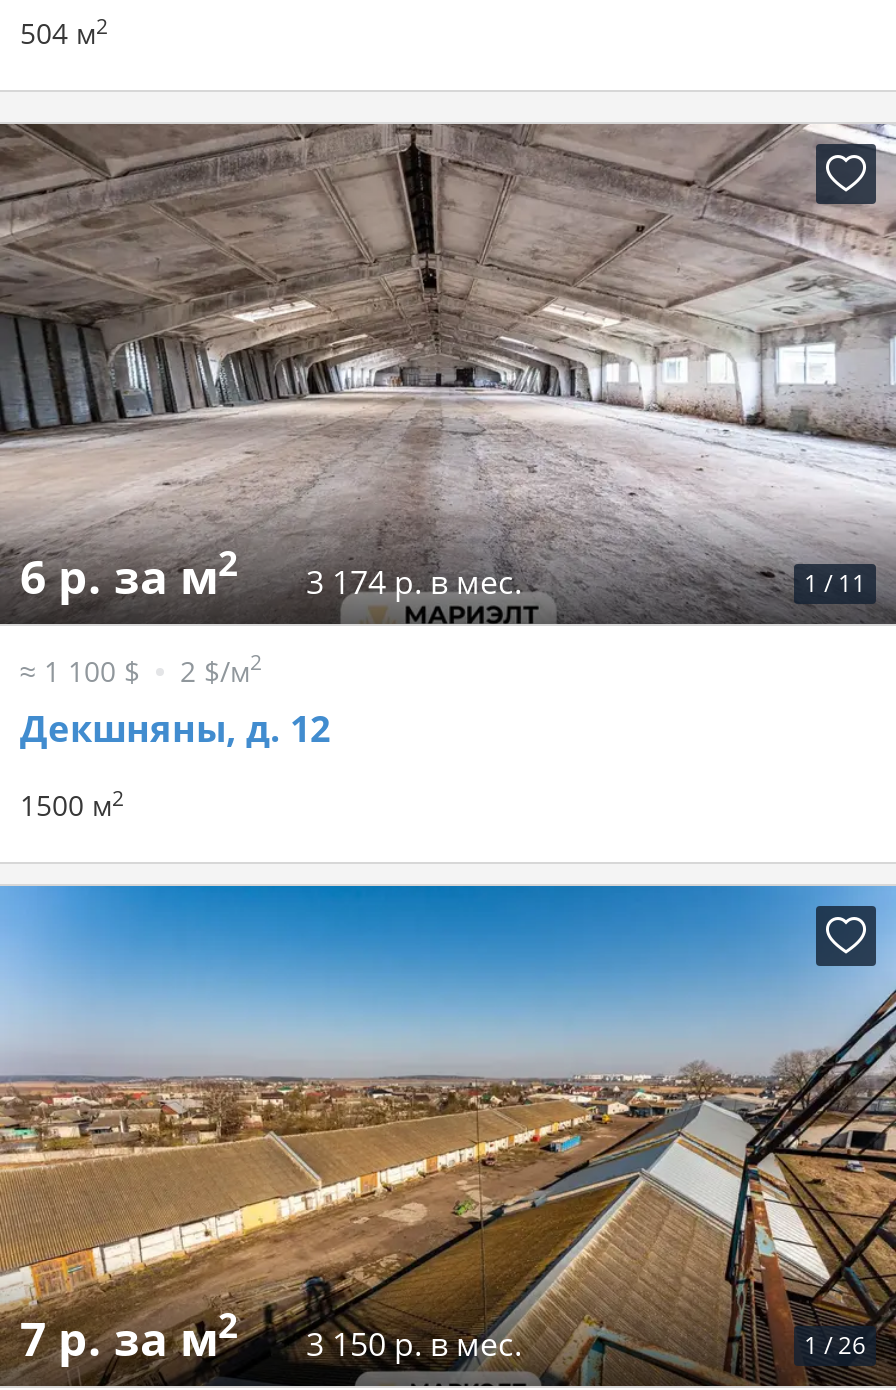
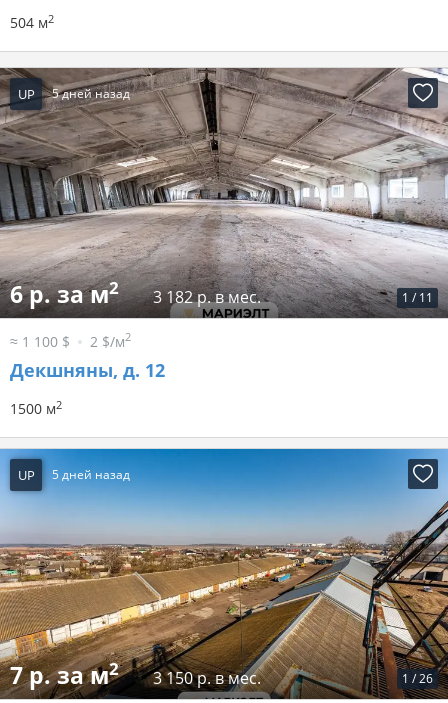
none -> [17,84,130,102] UP | 5 дней назад
[20,541,522,608] 6 р. за м2 3 174 р. в мес. -> [10,276,261,310] 6 р. за м2 3 182 р. в мес.
none -> [17,465,130,483] UP | 5 дней назад

